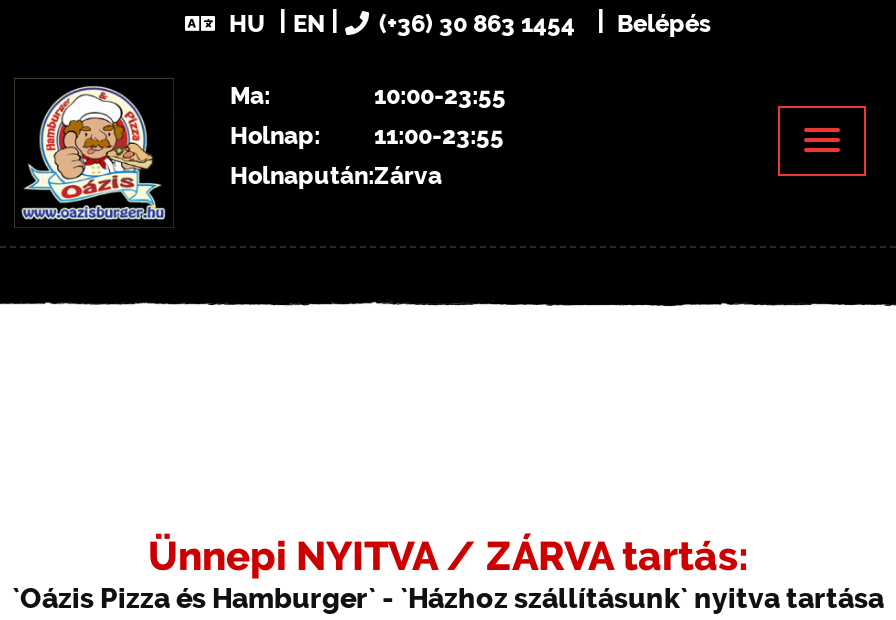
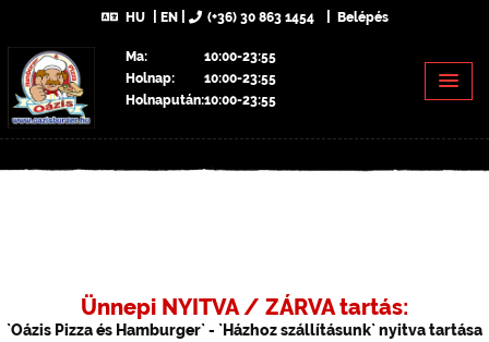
[230,122,504,150] Holnap: 11:00-23:55 -> [126,71,276,86] Holnap: 10:00-23:55
[230,162,442,190] Holnapután:Zárva -> [126,93,276,108] Holnapután:10:00-23:55

